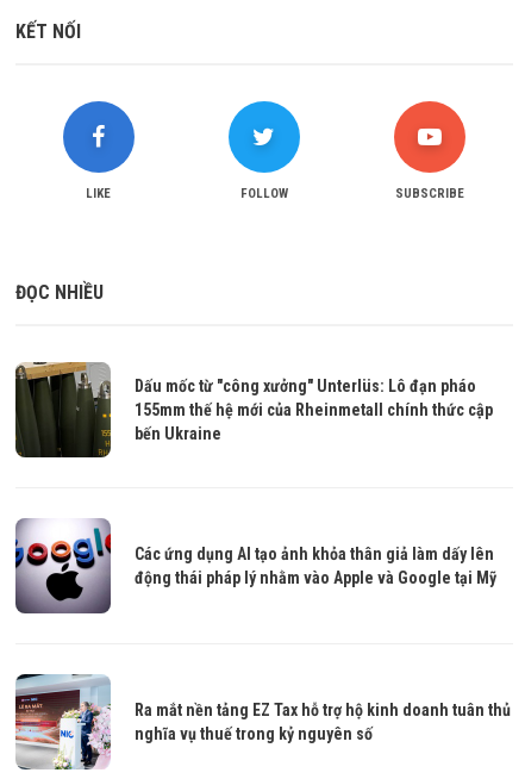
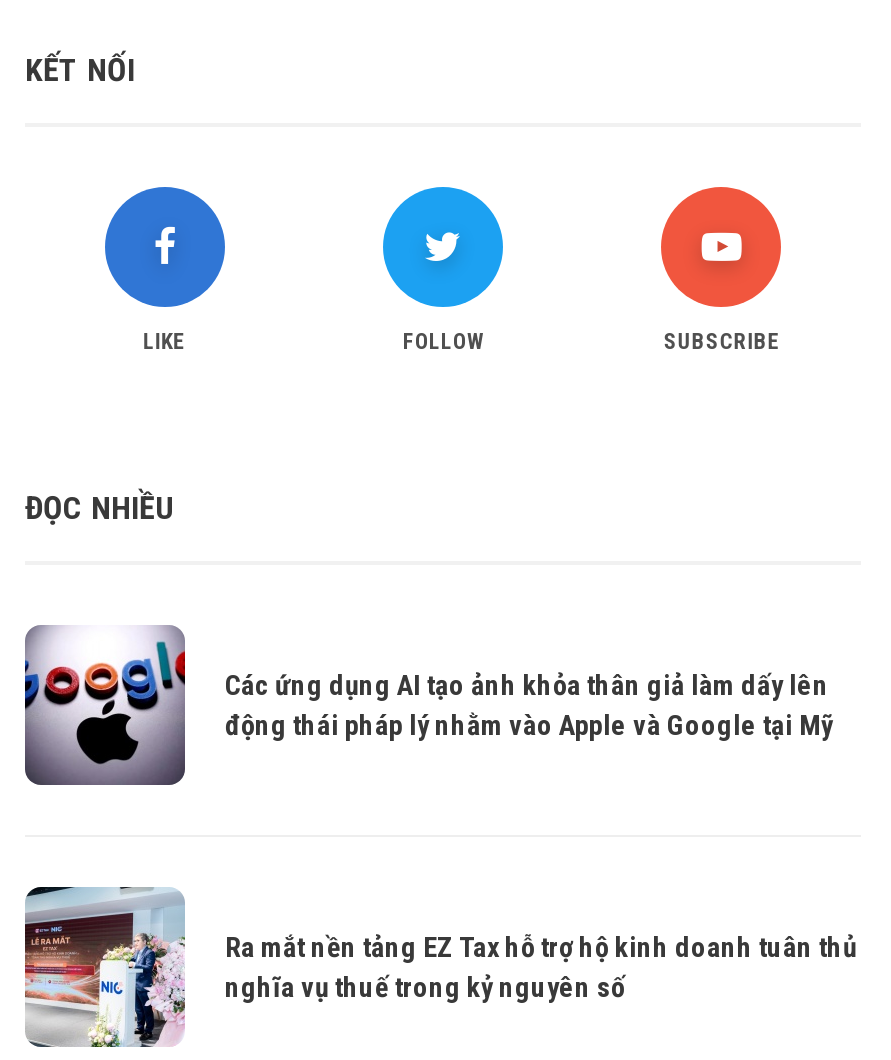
[14,361,493,459] [image] | Dấu mốc từ "công xưởng" Unterlüs: Lô đạn pháo | 155mm thế hệ mới của Rheinmetall chính thức cập | bến Ukraine -> none

